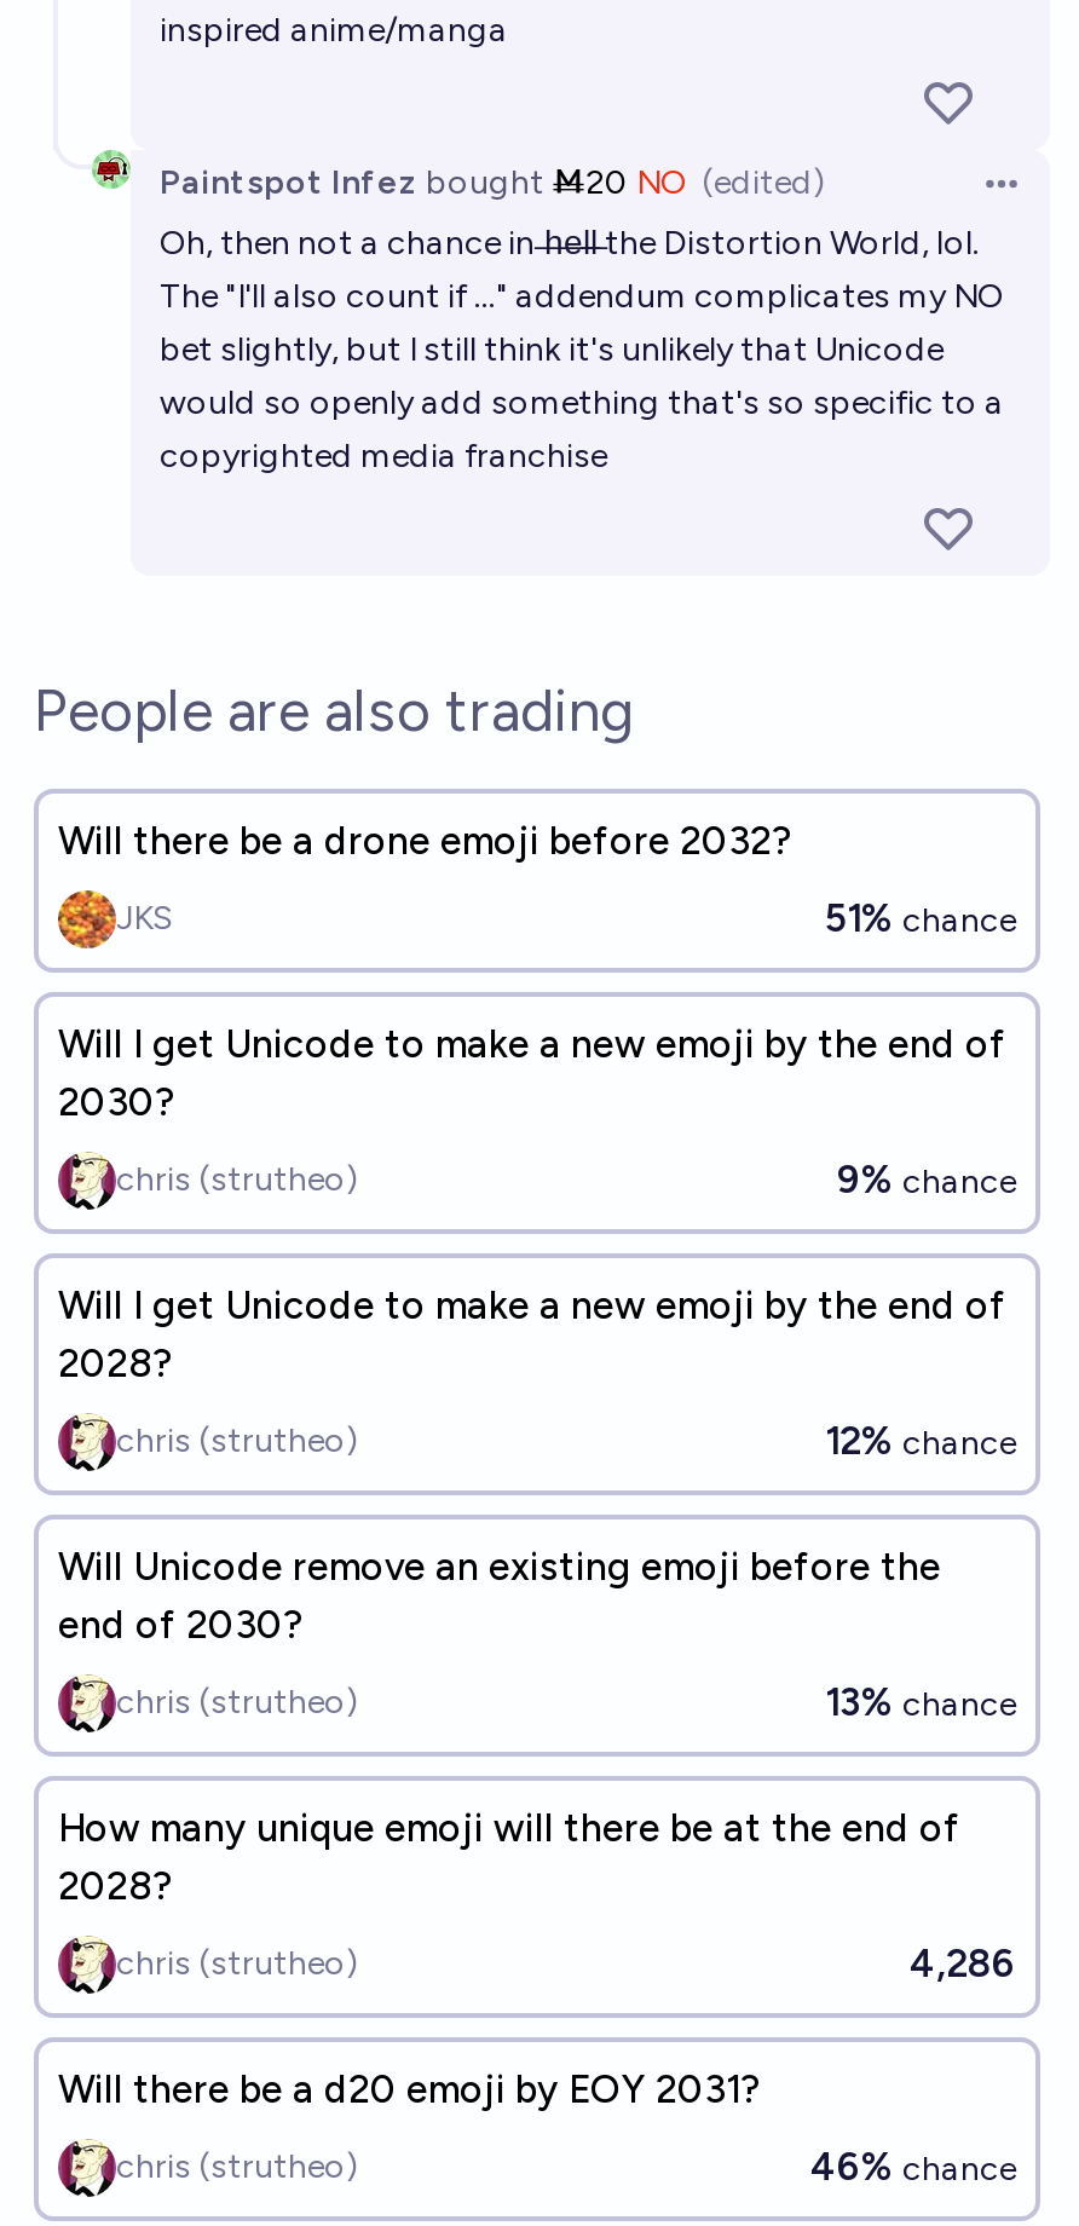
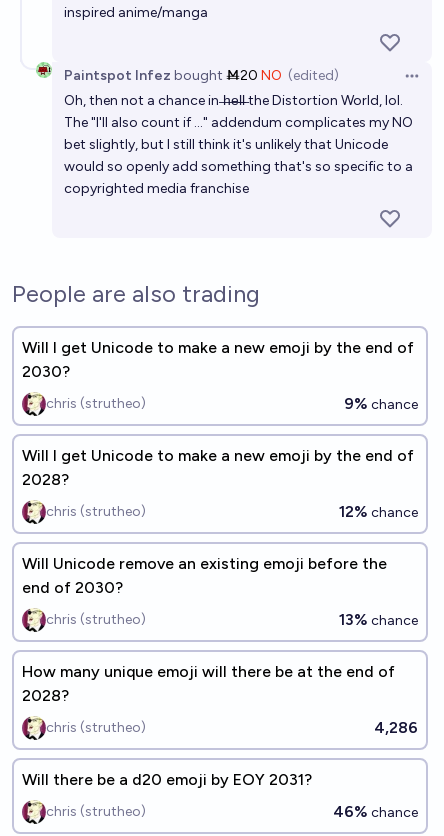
[58,818,1016,941] Will there be a drone emoji before 2032? | JKS | 51% chance -> none

